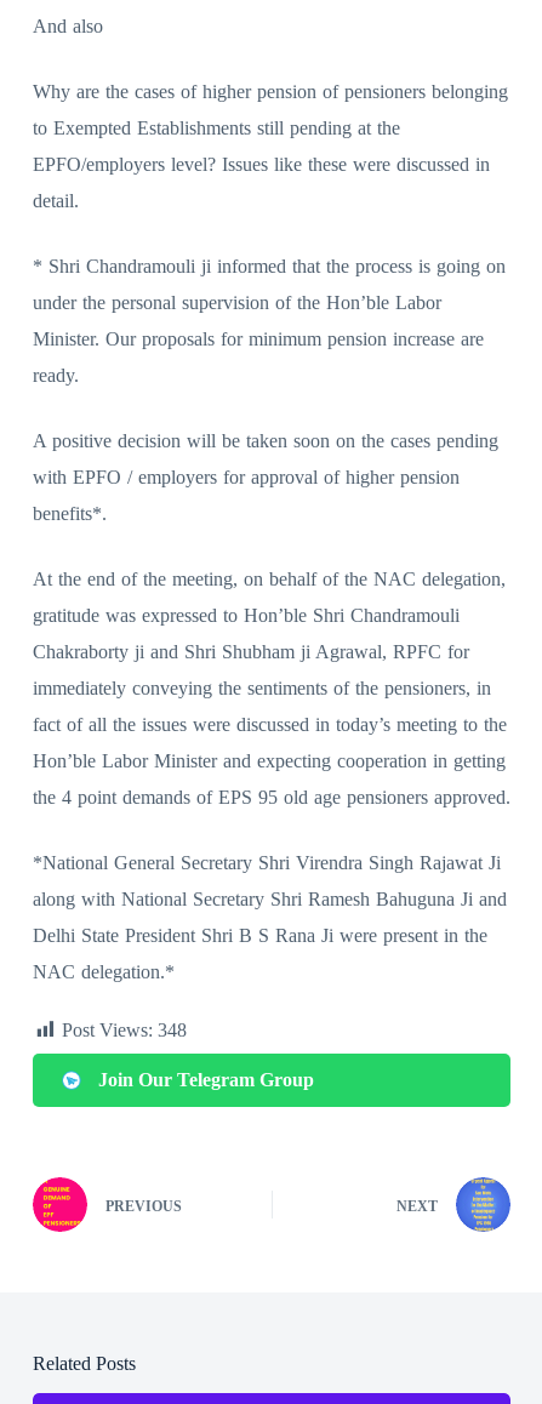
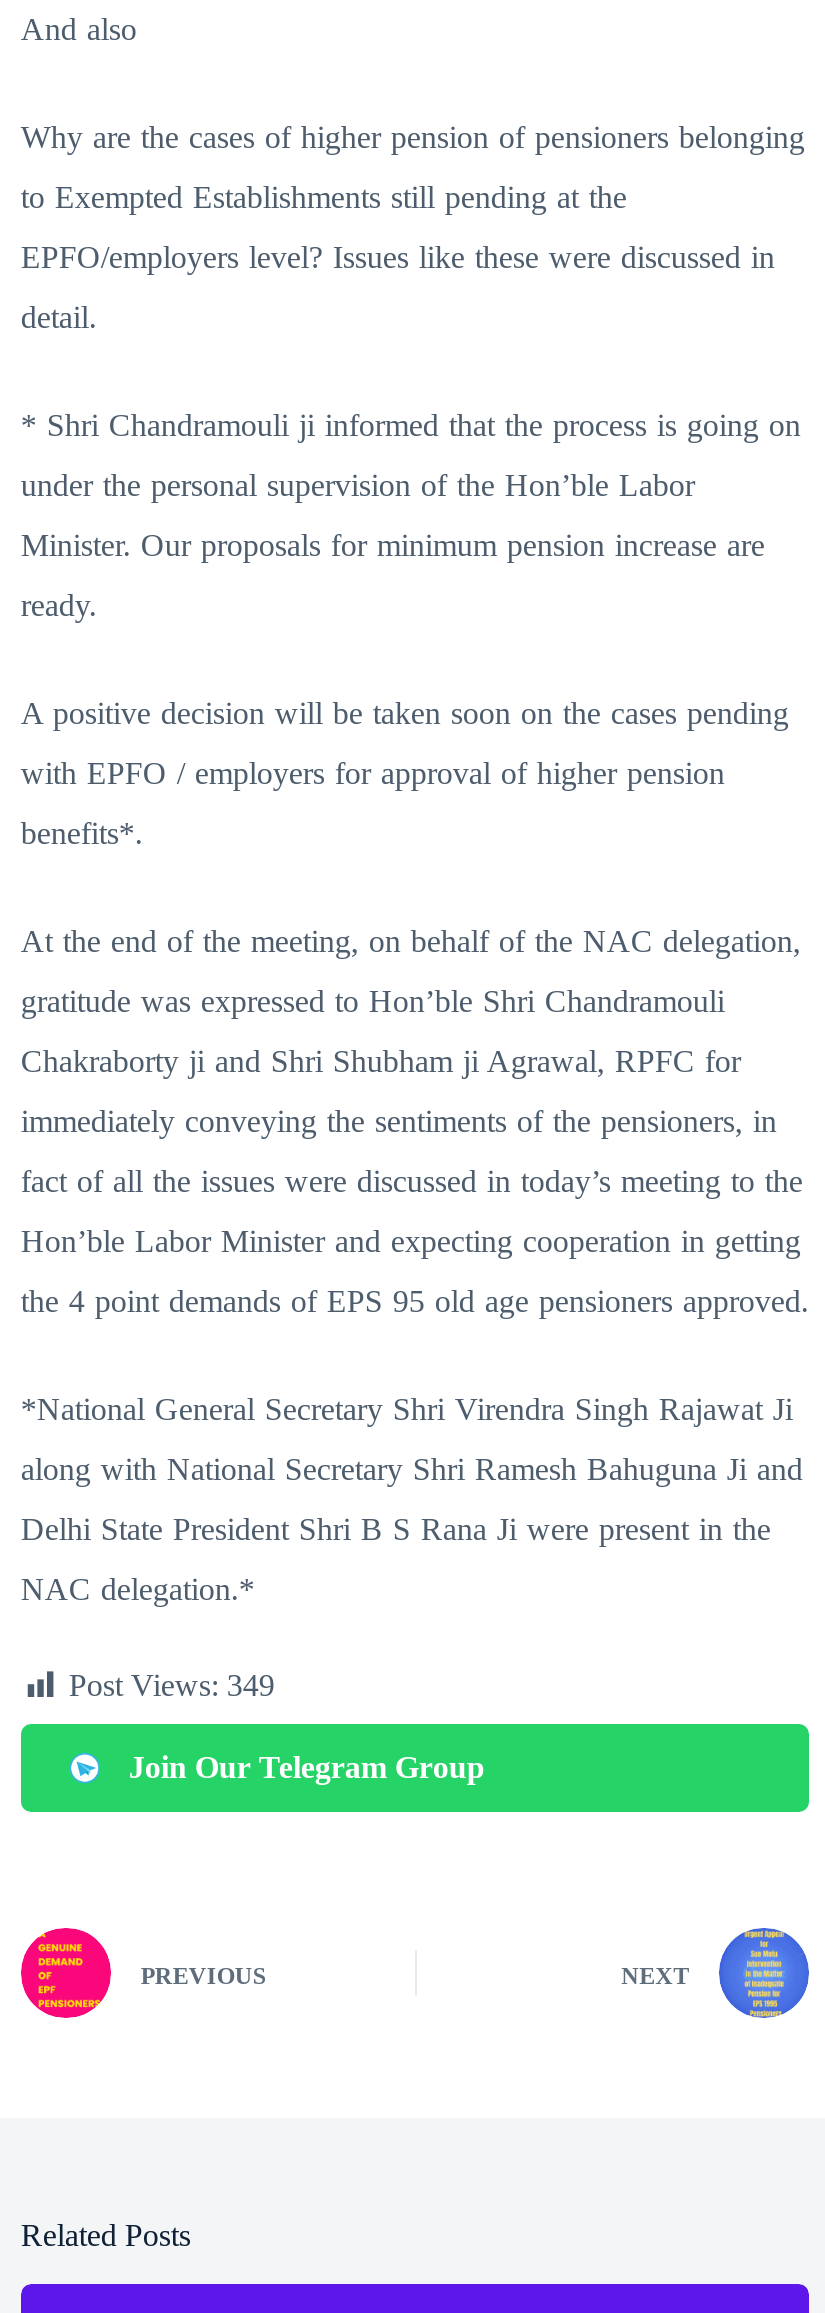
[62,1020,187,1040] Post Views: 348 -> [69,1668,275,1702] Post Views: 349

